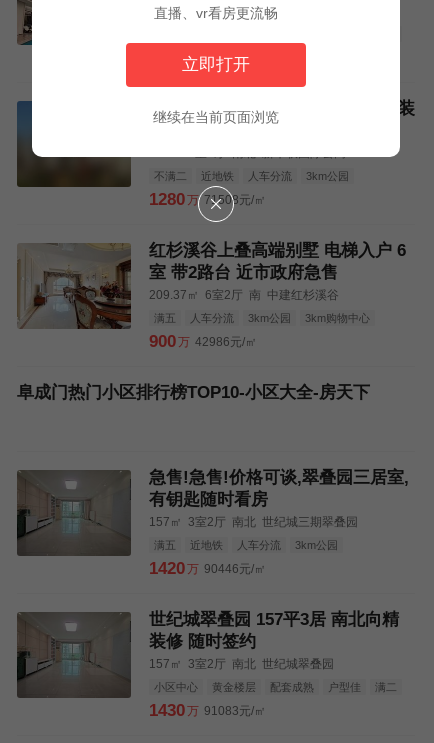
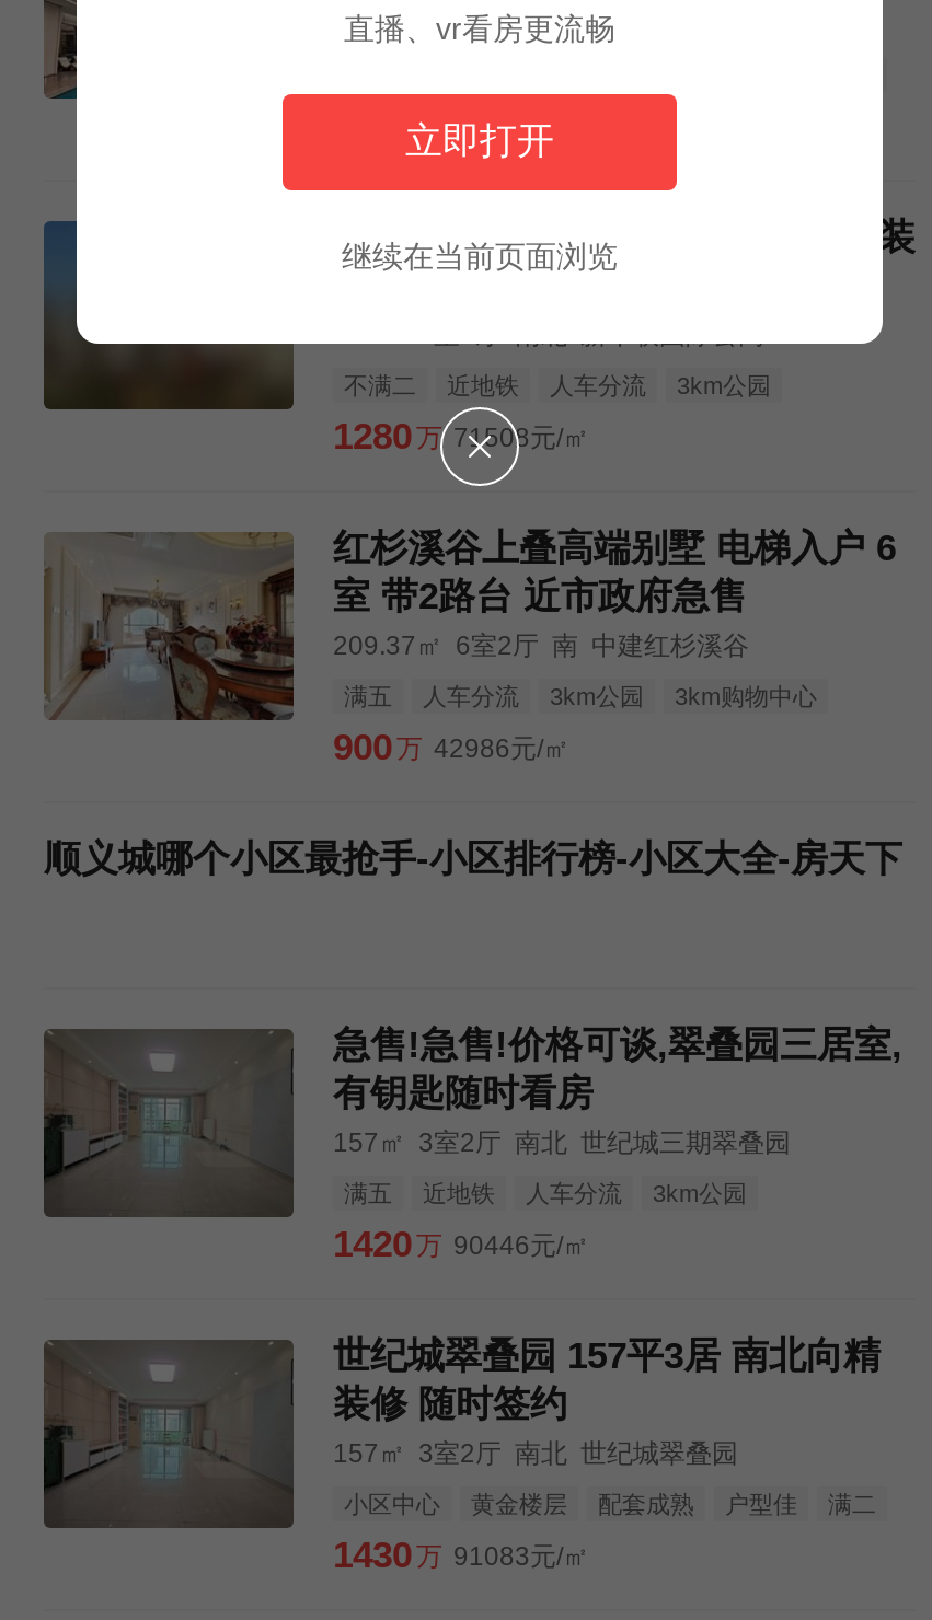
[17,383,370,402] 阜成门热门小区排行榜TOP10-小区大全-房天下 -> [44,838,902,880] 顺义城哪个小区最抢手-小区排行榜-小区大全-房天下

